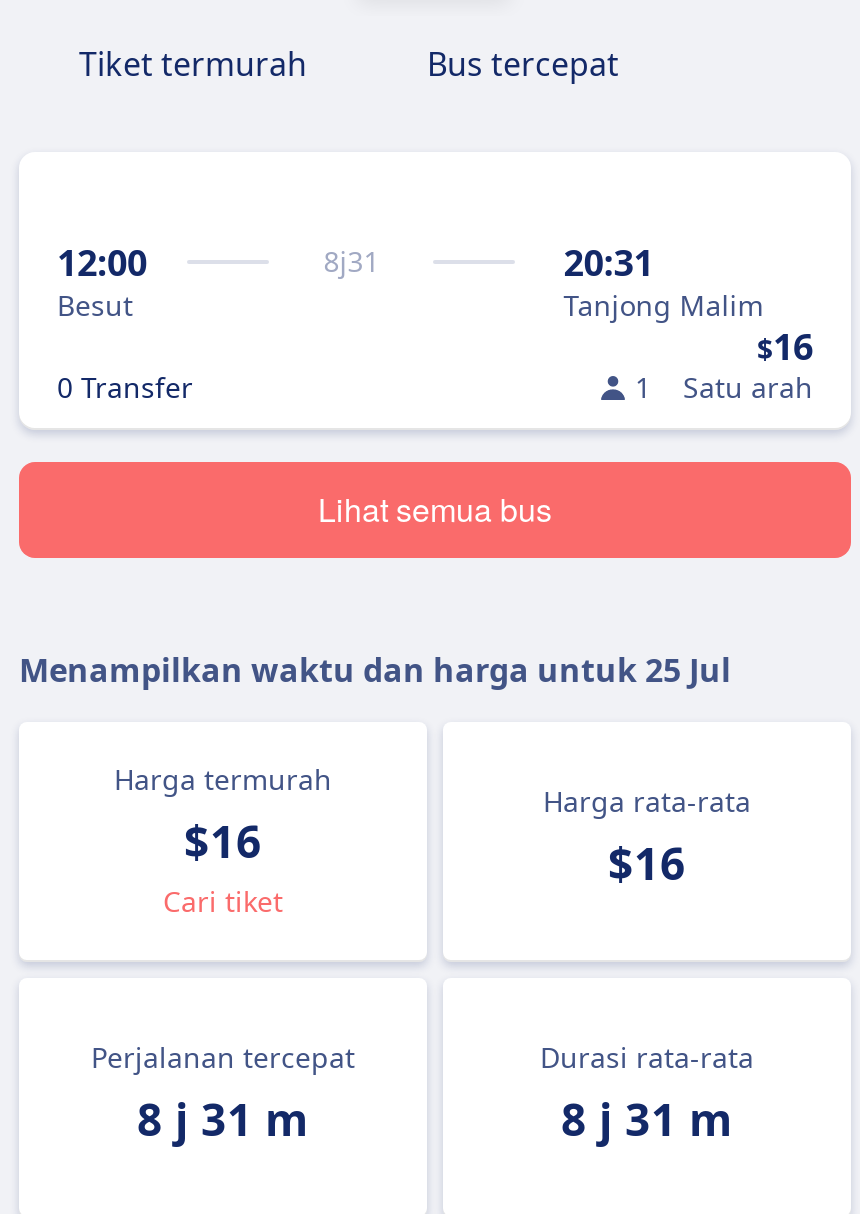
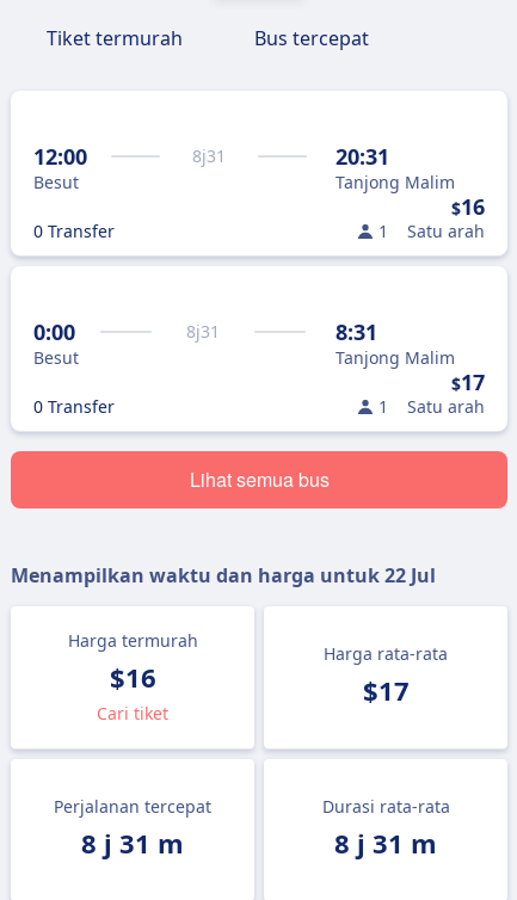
none -> [33,318,220,369] 0:00 | 8j31 | Besut
none -> [33,318,485,418] 8:31 | Tanjong Malim | $17 | 1 | Satu arah | 0 Transfer
[19,648,731,692] Menampilkan waktu dan harga untuk 25 Jul -> [11,562,436,588] Menampilkan waktu dan harga untuk 22 Jul
[608,832,686,892] $16 -> [362,672,409,708] $17

